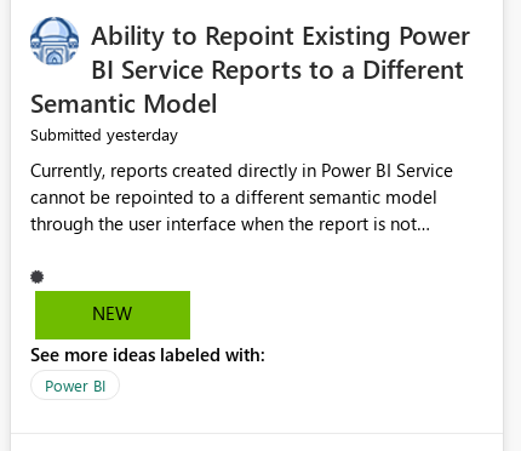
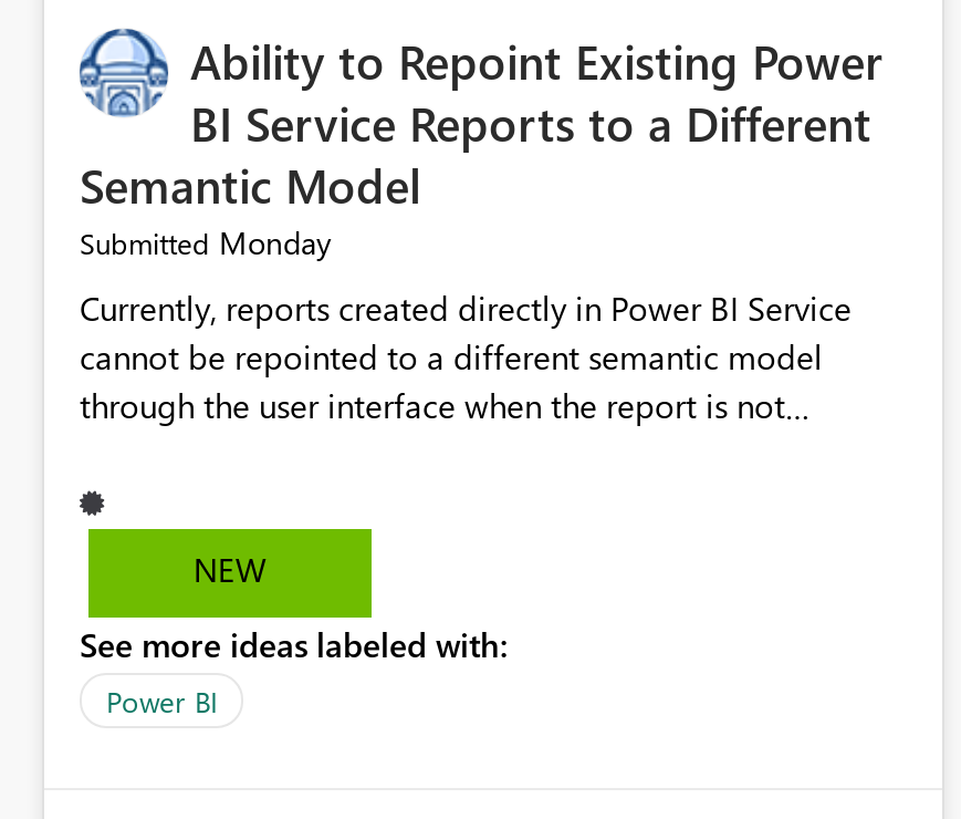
[30,123,178,146] Submitted yesterday -> [80,222,332,264] Submitted Monday

